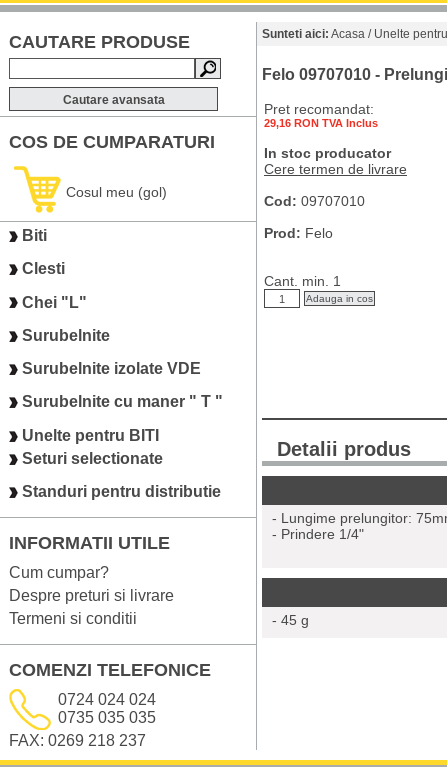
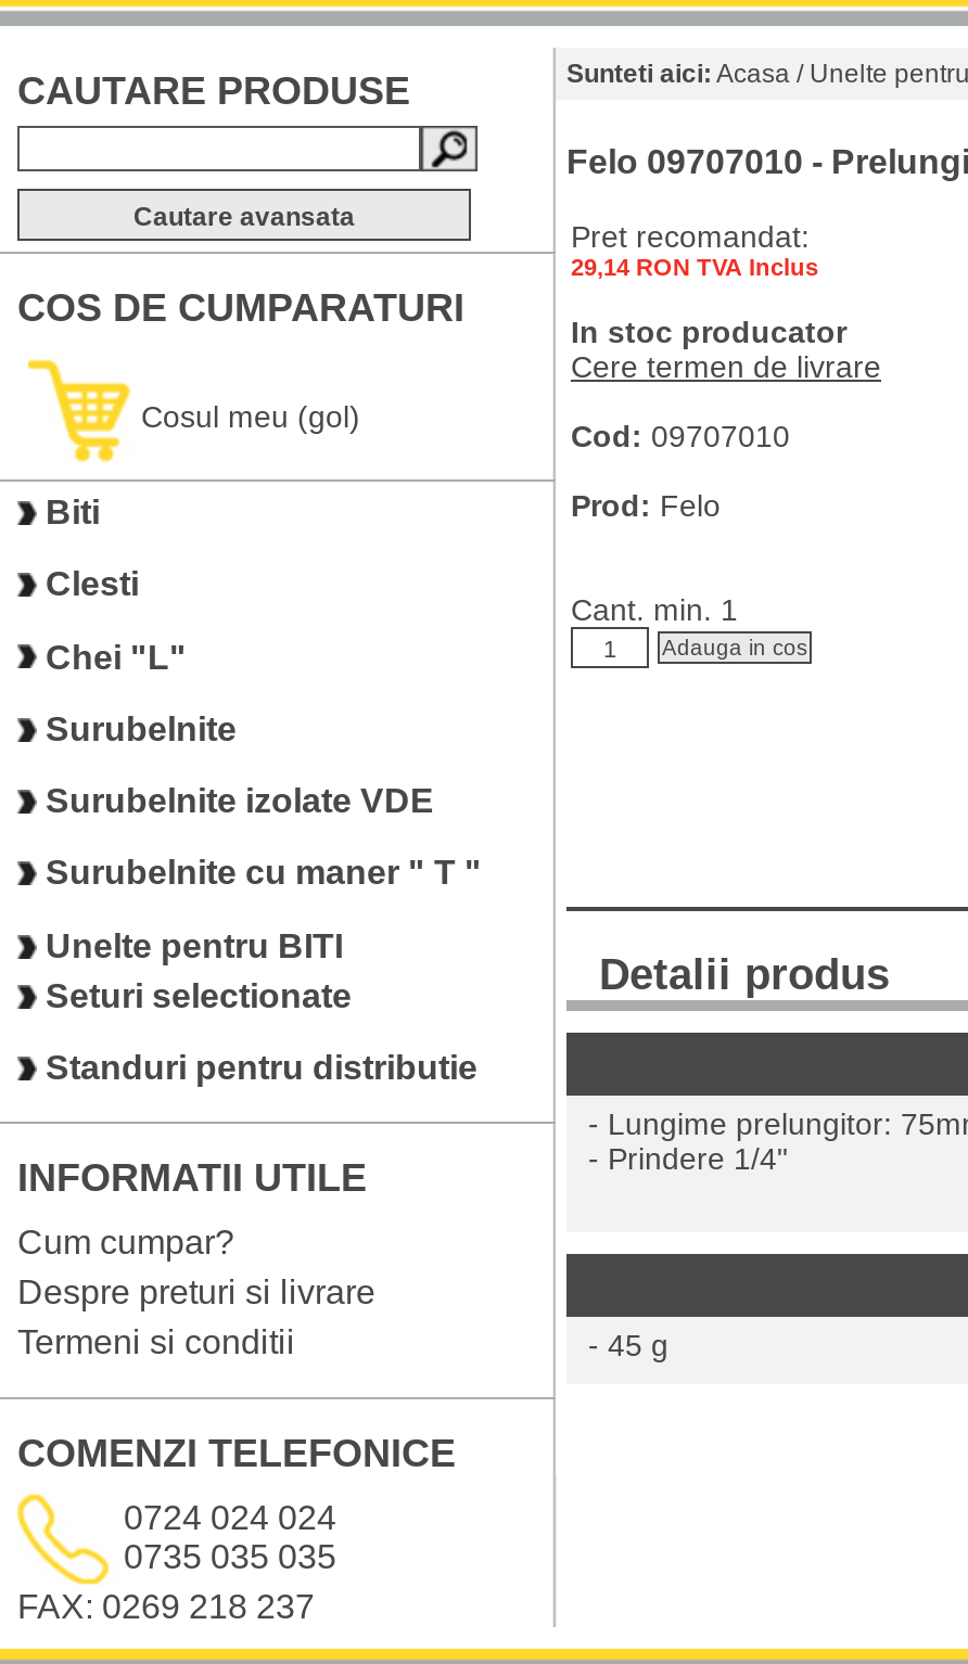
[264,117,378,129] 29,16 RON TVA Inclus -> [571,254,818,280] 29,14 RON TVA Inclus

